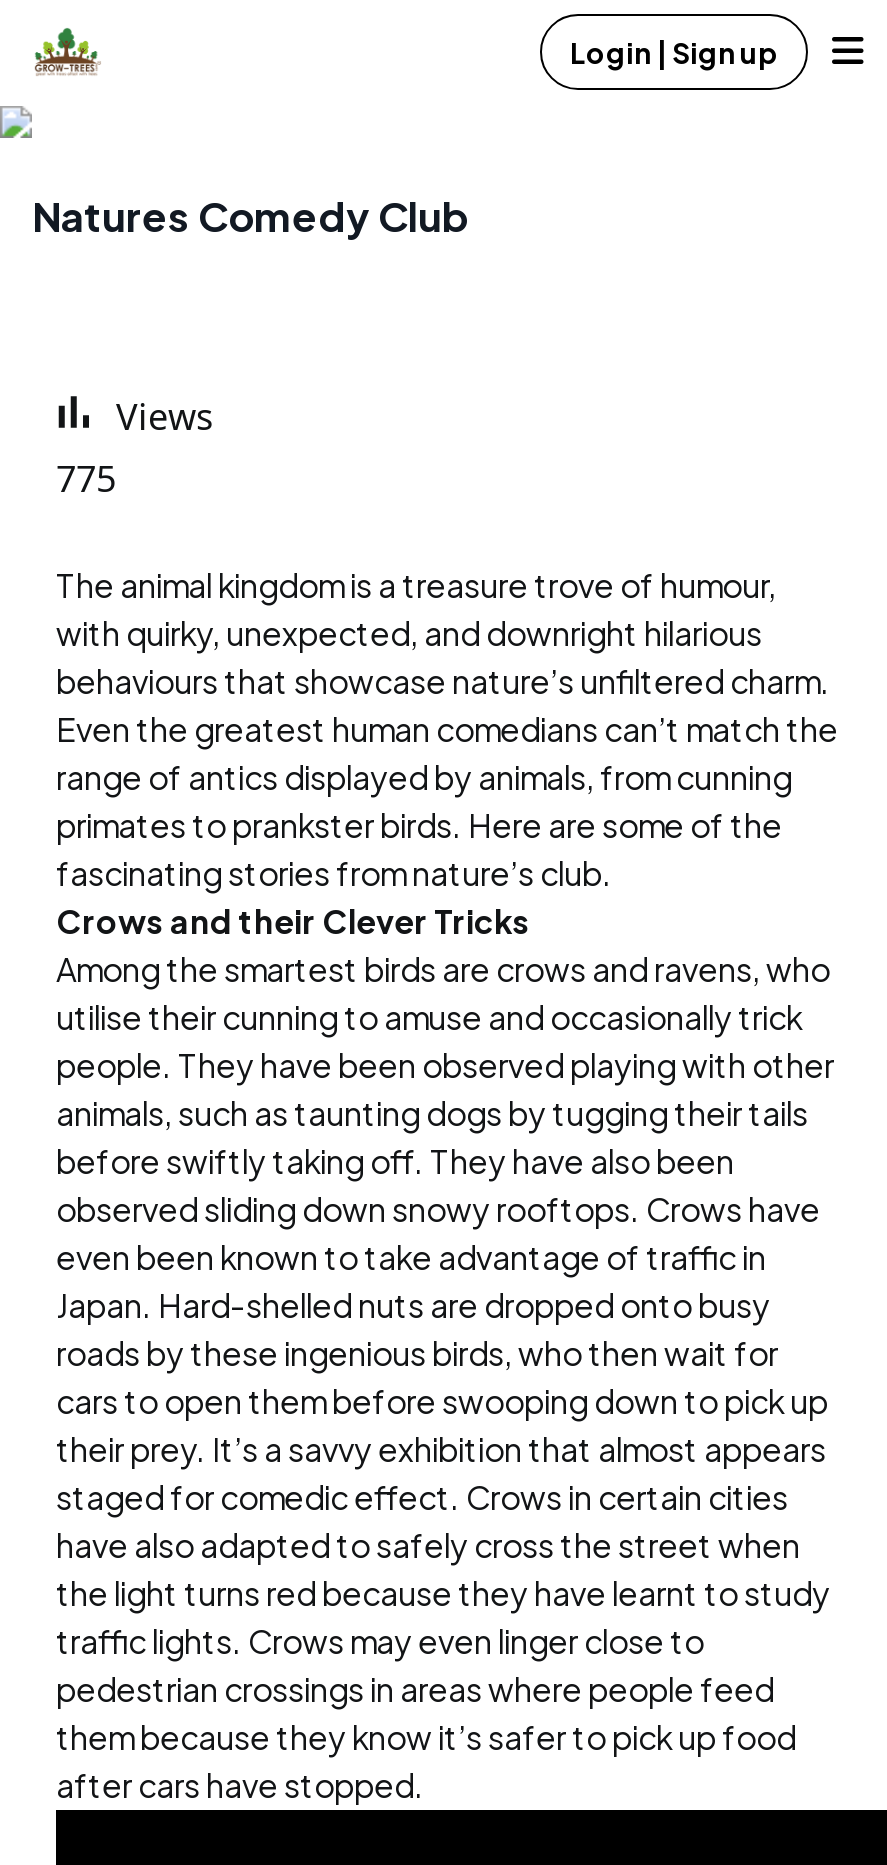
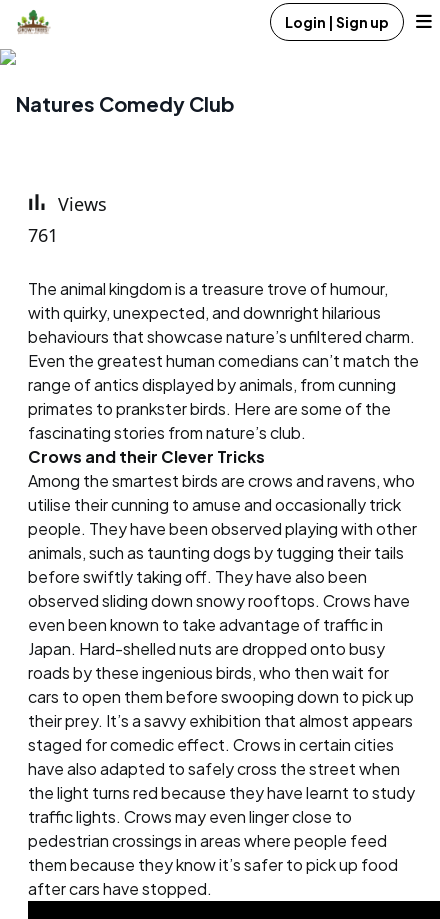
[56,454,116,502] 775 -> [28,223,58,247] 761

